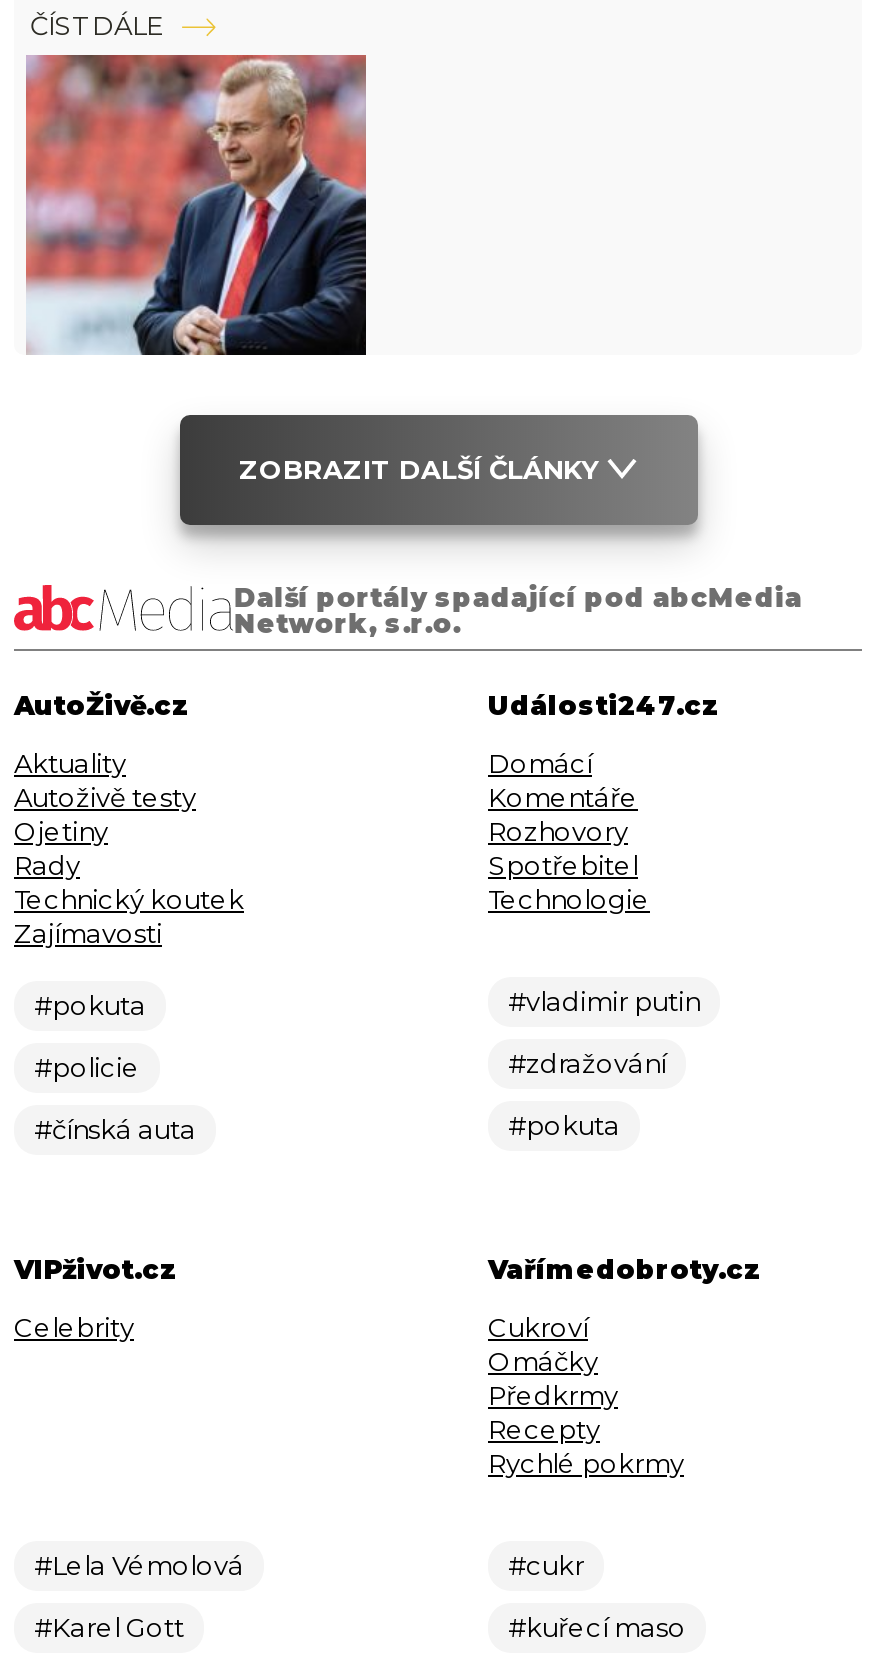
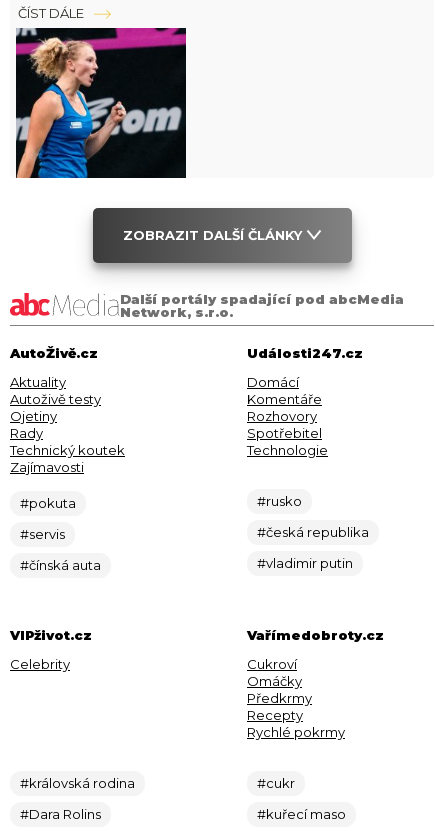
[24,53,368,357] [image] -> [15,27,187,179] [image]
none -> [257,493,369,540] #rusko | #česká republika
moved [508,985,700,1017] -> [257,555,353,571]: #vladimir putin
[34,1051,140,1083] #policie -> [20,526,65,542] #servis
[508,1047,666,1141] #zdražování | #pokuta -> none
[34,1549,244,1581] #Lela Vémolová -> [20,775,135,791] #královská rodina
[34,1611,184,1643] #Karel Gott -> [20,806,101,822] #Dara Rolins

